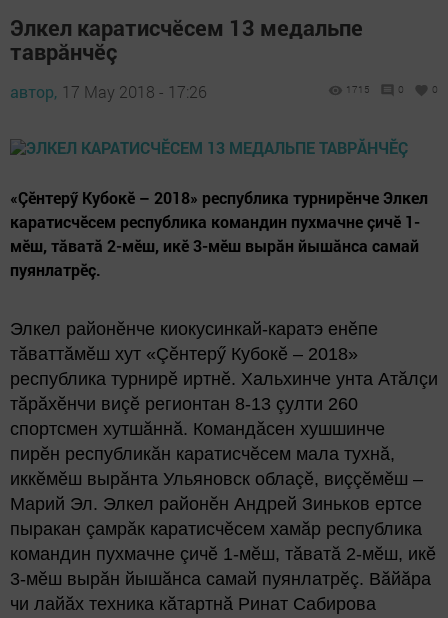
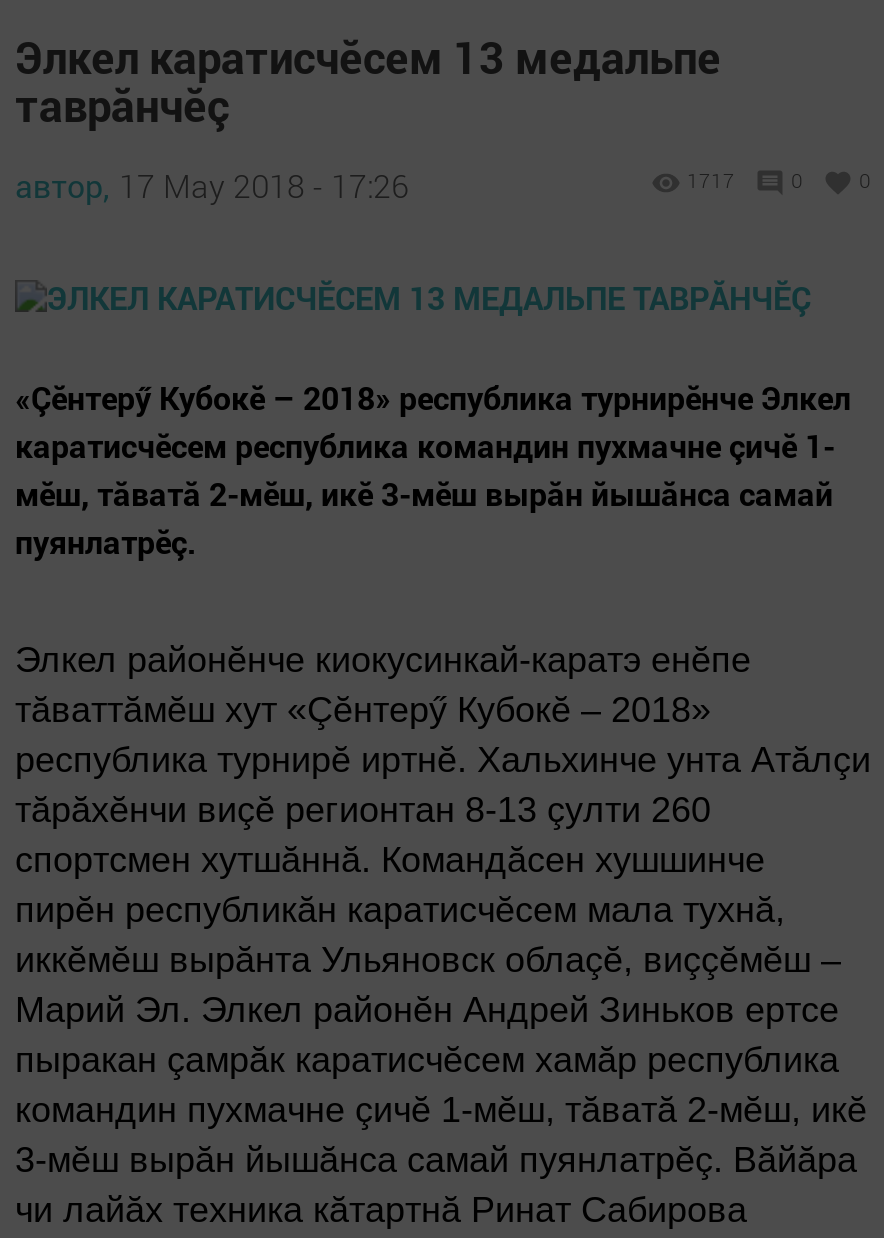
[346,83,370,96] 1715 -> [687,169,735,195] 1717

